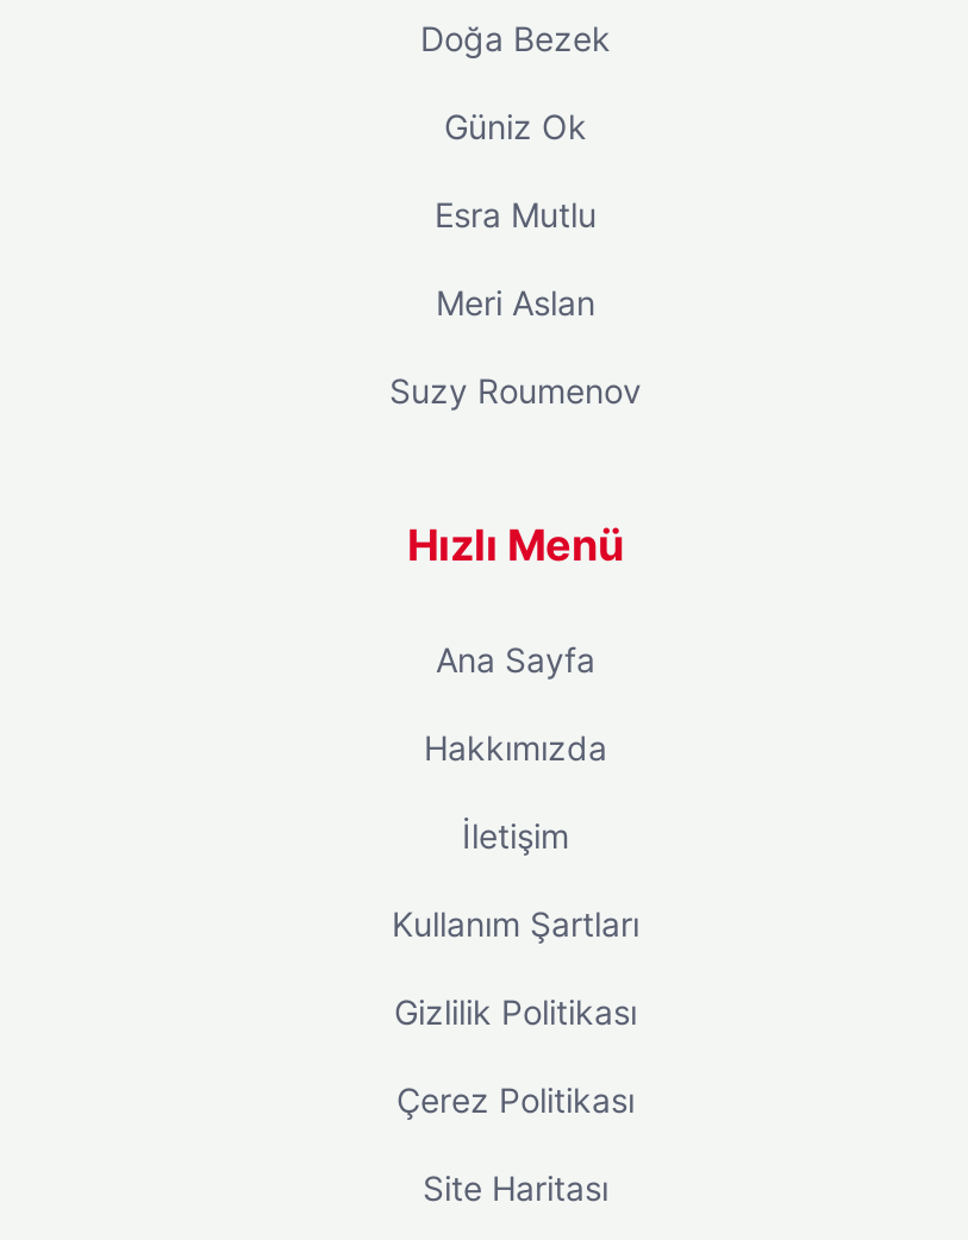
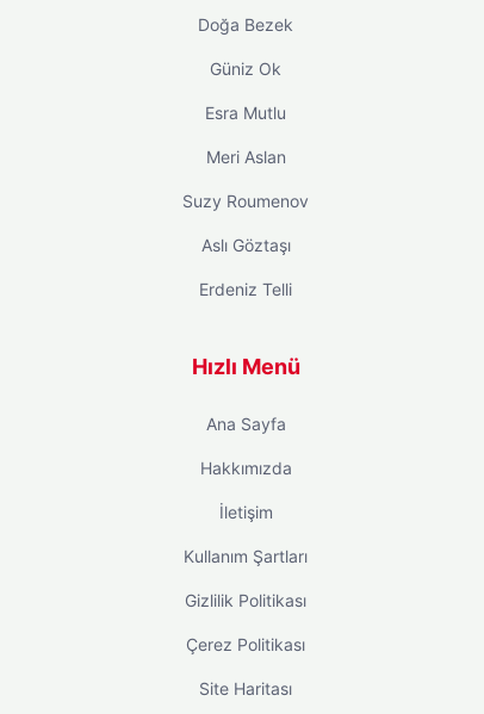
none -> [199,234,292,299] Aslı Göztaşı | Erdeniz Telli

